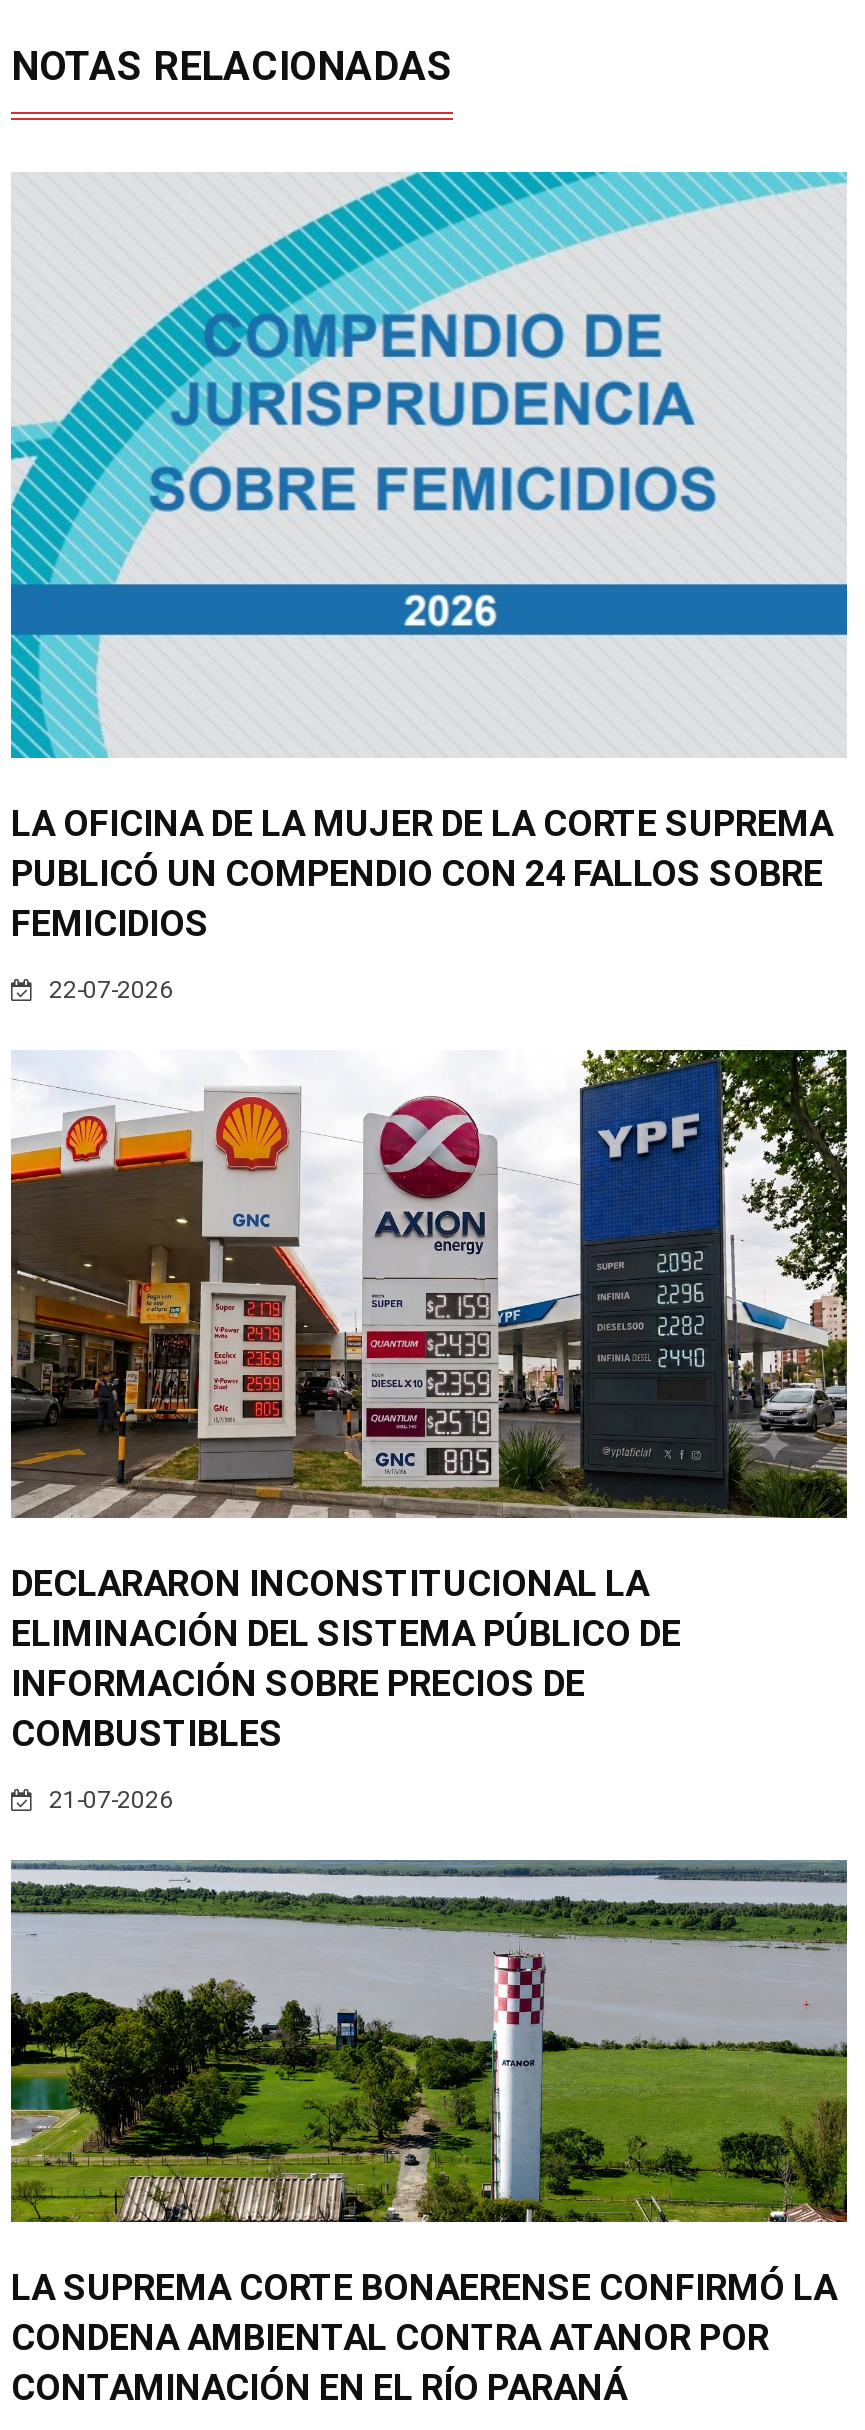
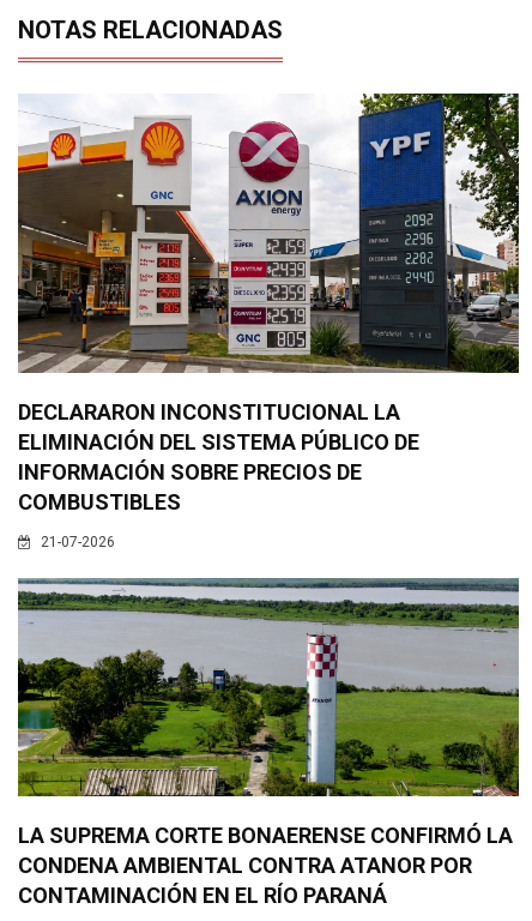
[9,170,849,1005] [image] | LA OFICINA DE LA MUJER DE LA CORTE SUPREMA | PUBLICÓ UN COMPENDIO CON 24 FALLOS SOBRE | FEMICIDIOS | 22-07-2026 -> none

